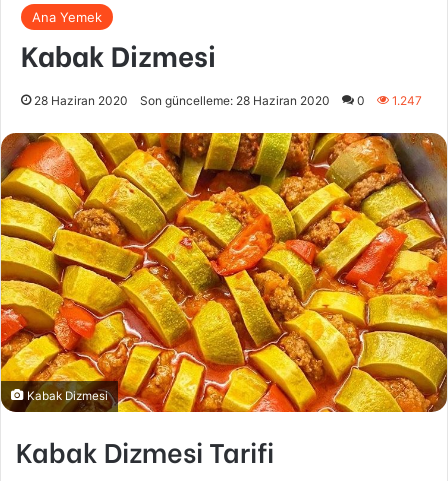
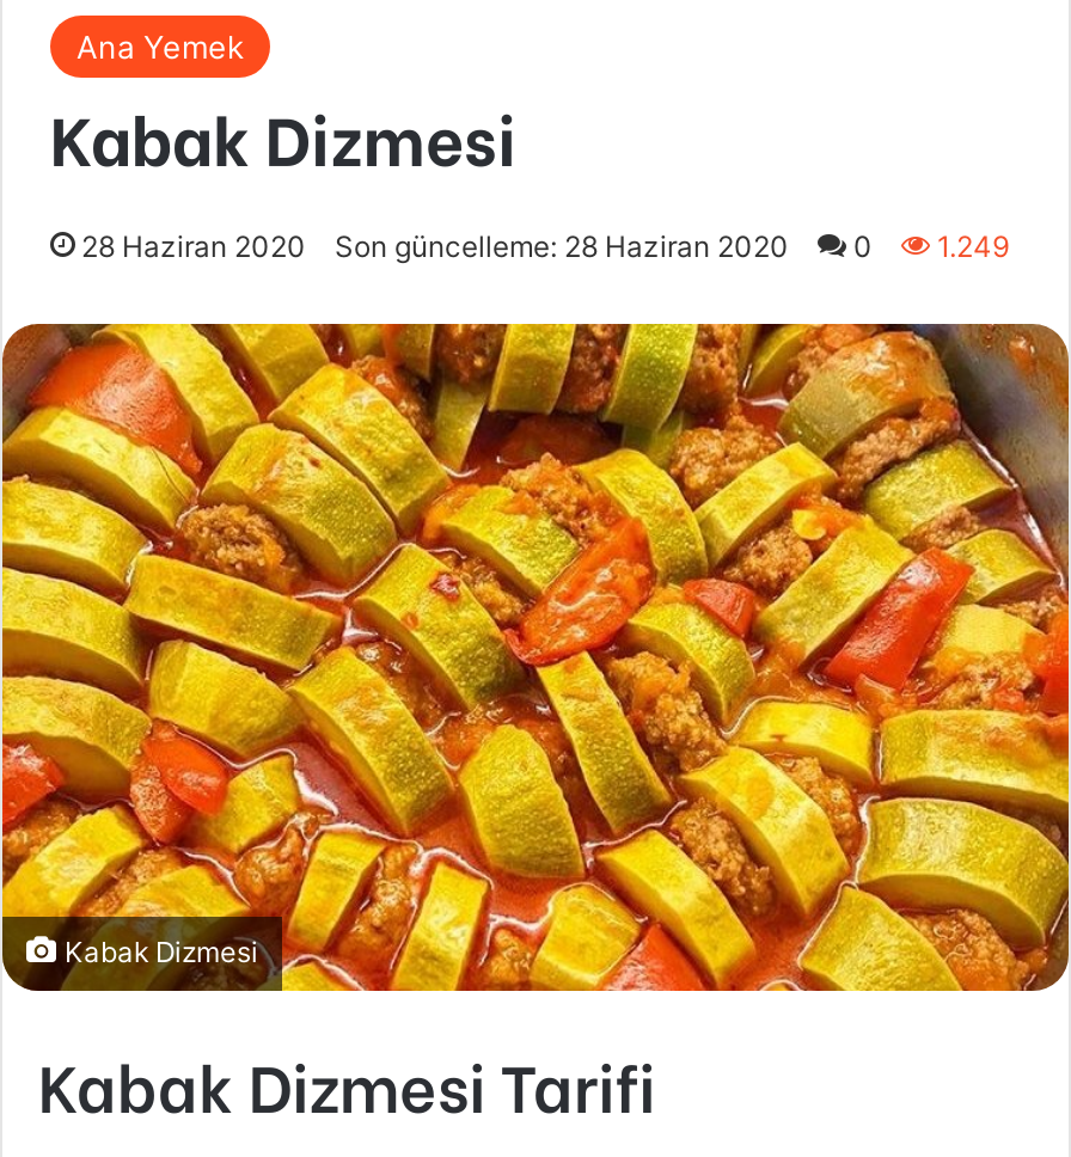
[34,93,422,108] 28 Haziran 2020 Son güncelleme: 28 Haziran 2020 0 1.247 -> [81,228,1009,264] 28 Haziran 2020 Son güncelleme: 28 Haziran 2020 0 1.249

